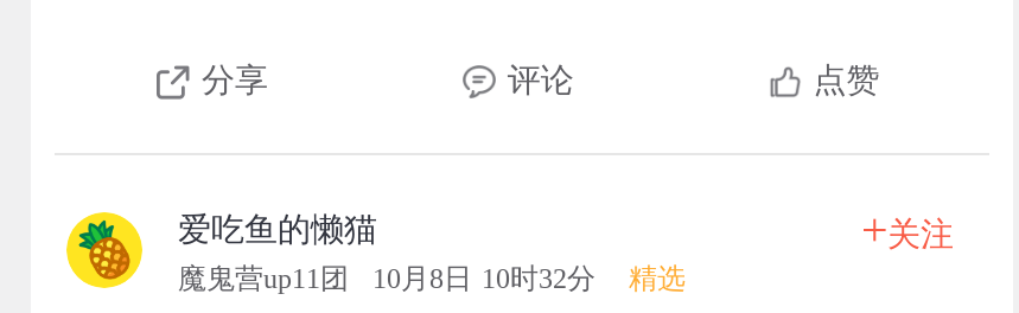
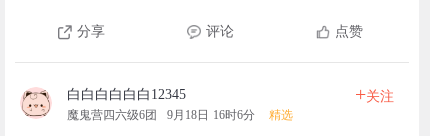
[64,210,596,295] [image] | 爱吃鱼的懒猫 | 魔鬼营up11团 | 10月8日 10时32分 -> [20,87,255,122] [image] | 白白白白白白12345 | 魔鬼营四六级6团 | 9月18日 16时6分

